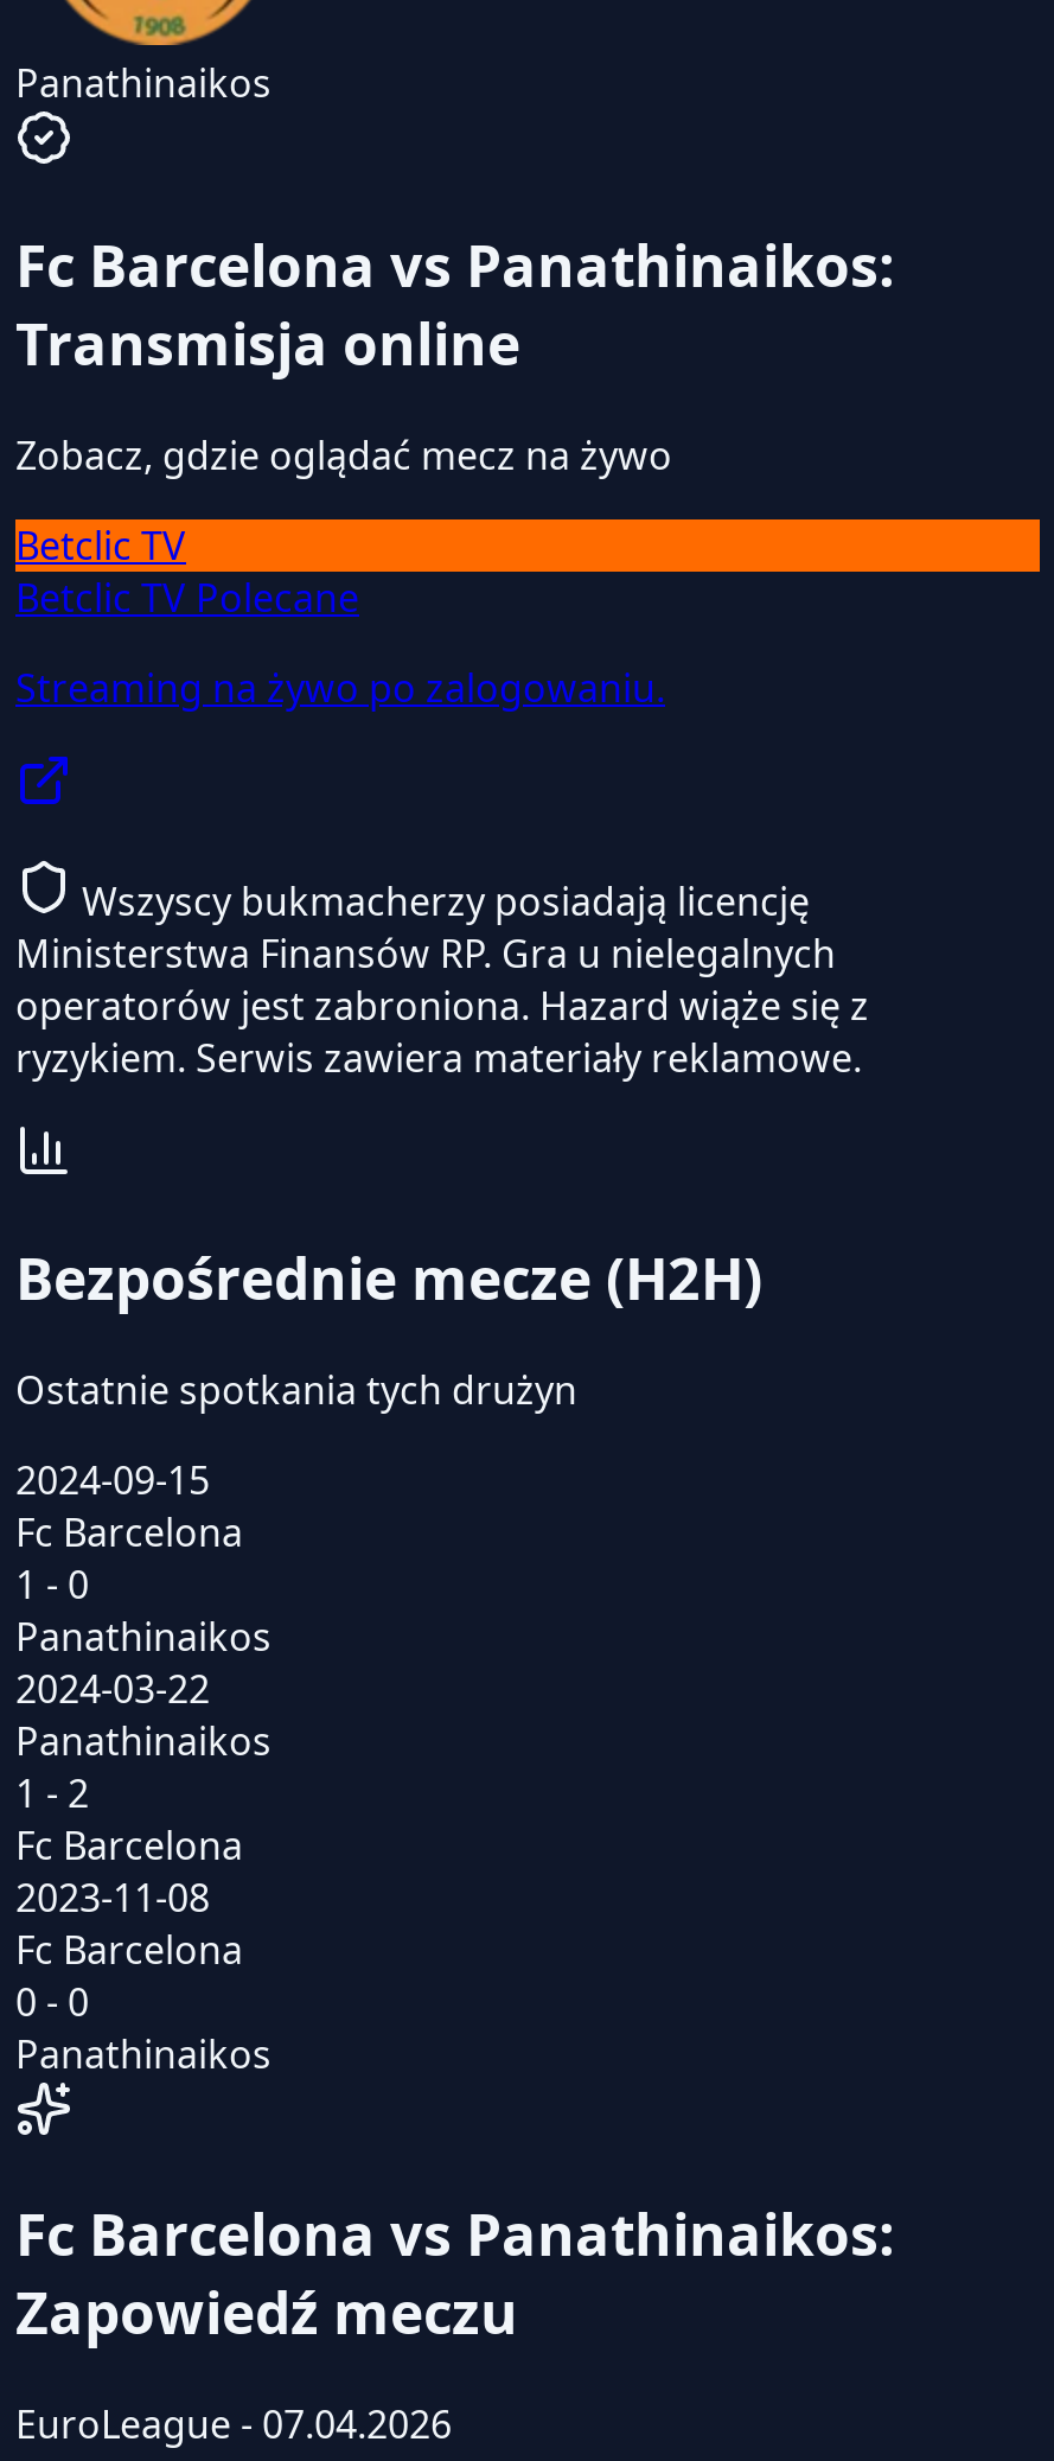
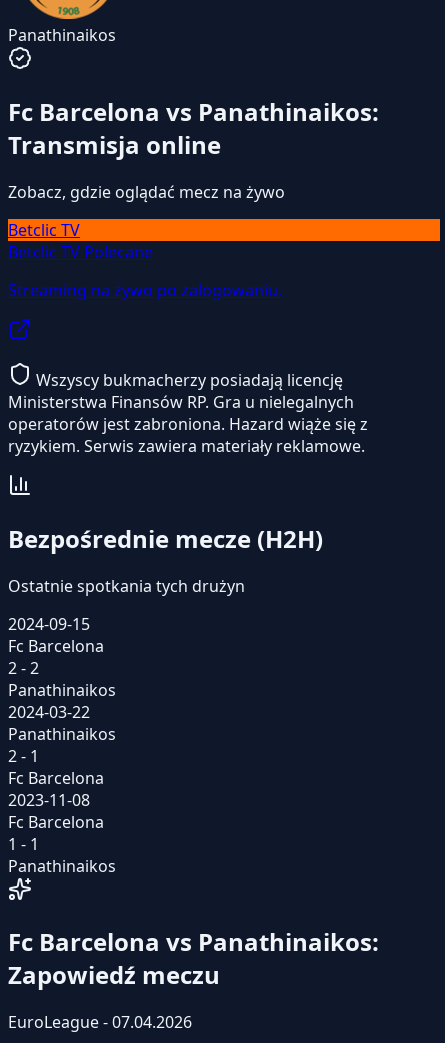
[15,1557,89,1609] 1 - 0 -> [8,656,39,678] 2 - 2
[15,1766,89,1818] 1 - 2 -> [8,744,39,766] 2 - 1
[15,1975,89,2027] 0 - 0 -> [8,832,39,854] 1 - 1

